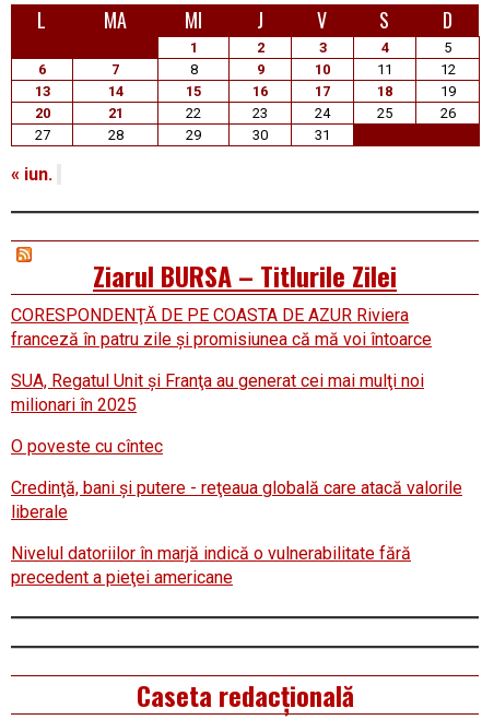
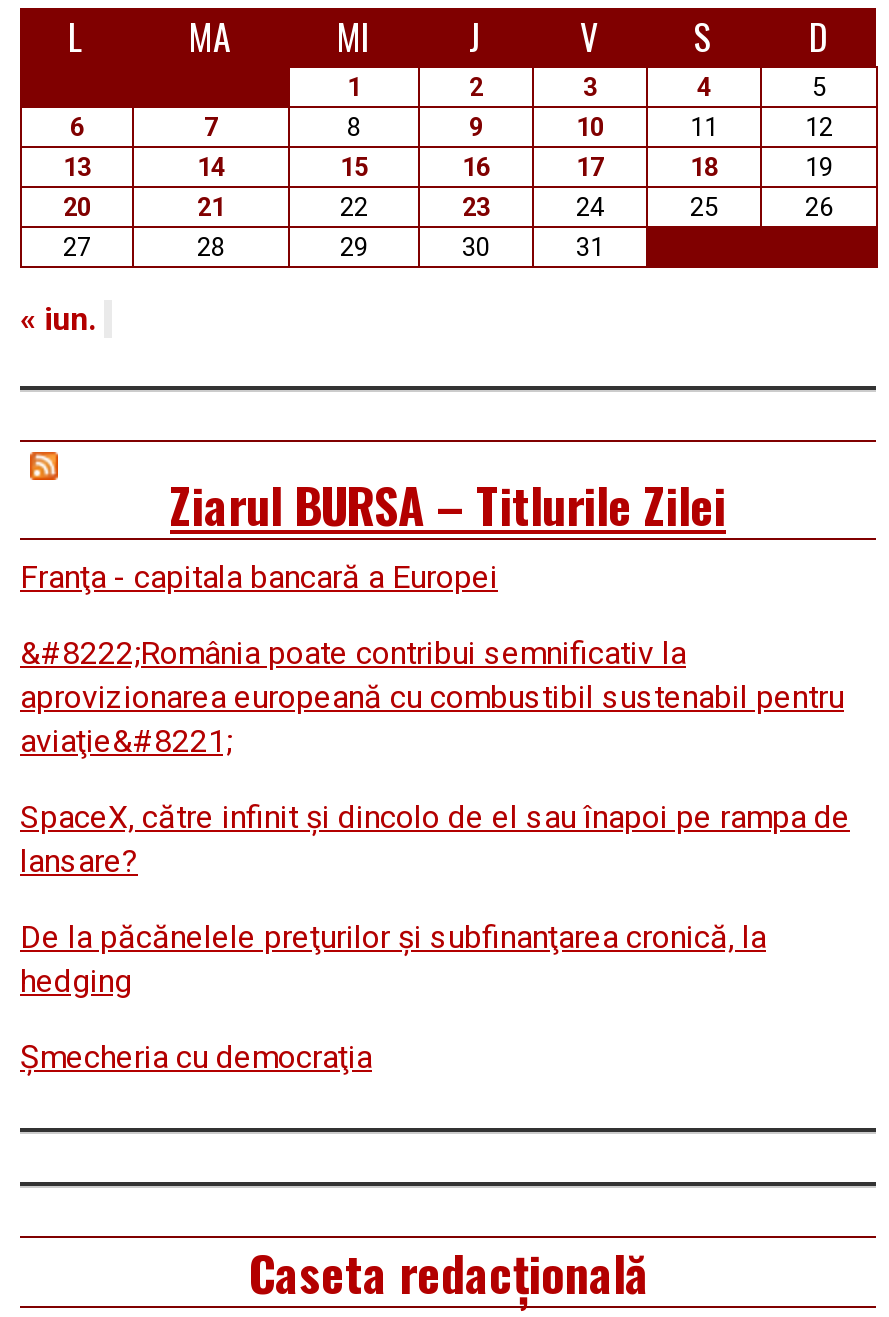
[11,305,432,349] CORESPONDENŢĂ DE PE COASTA DE AZUR Riviera | franceză în patru zile şi promisiunea că mă voi întoarce -> [20,558,498,596] Franţa - capitala bancară a Europei
[11,370,424,415] SUA, Regatul Unit şi Franţa au generat cei mai mulţi noi | milionari în 2025 -> [20,634,844,760] &#8222;România poate contribui semnificativ la | aprovizionarea europeană cu combustibil sustenabil pentru | aviaţie&#8221;
[11,436,163,456] O poveste cu cîntec -> [20,798,850,880] SpaceX, către infinit şi dincolo de el sau înapoi pe rampa de | lansare?
[11,477,462,522] Credinţă, bani şi putere - reţeaua globală care atacă valorile | liberale -> [20,918,766,1000] De la păcănelele preţurilor şi subfinanţarea cronică, la | hedging
[11,543,411,588] Nivelul datoriilor în marjă indică o vulnerabilitate fără | precedent a pieţei americane -> [20,1038,372,1076] Şmecheria cu democraţia

